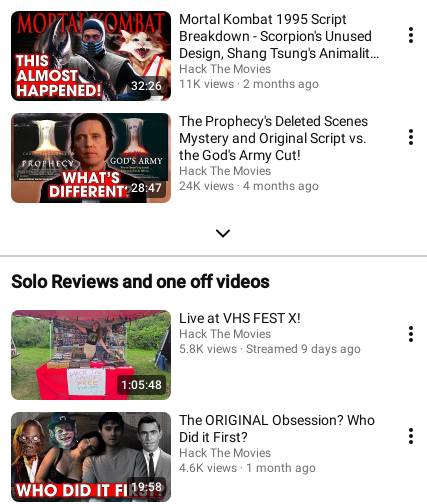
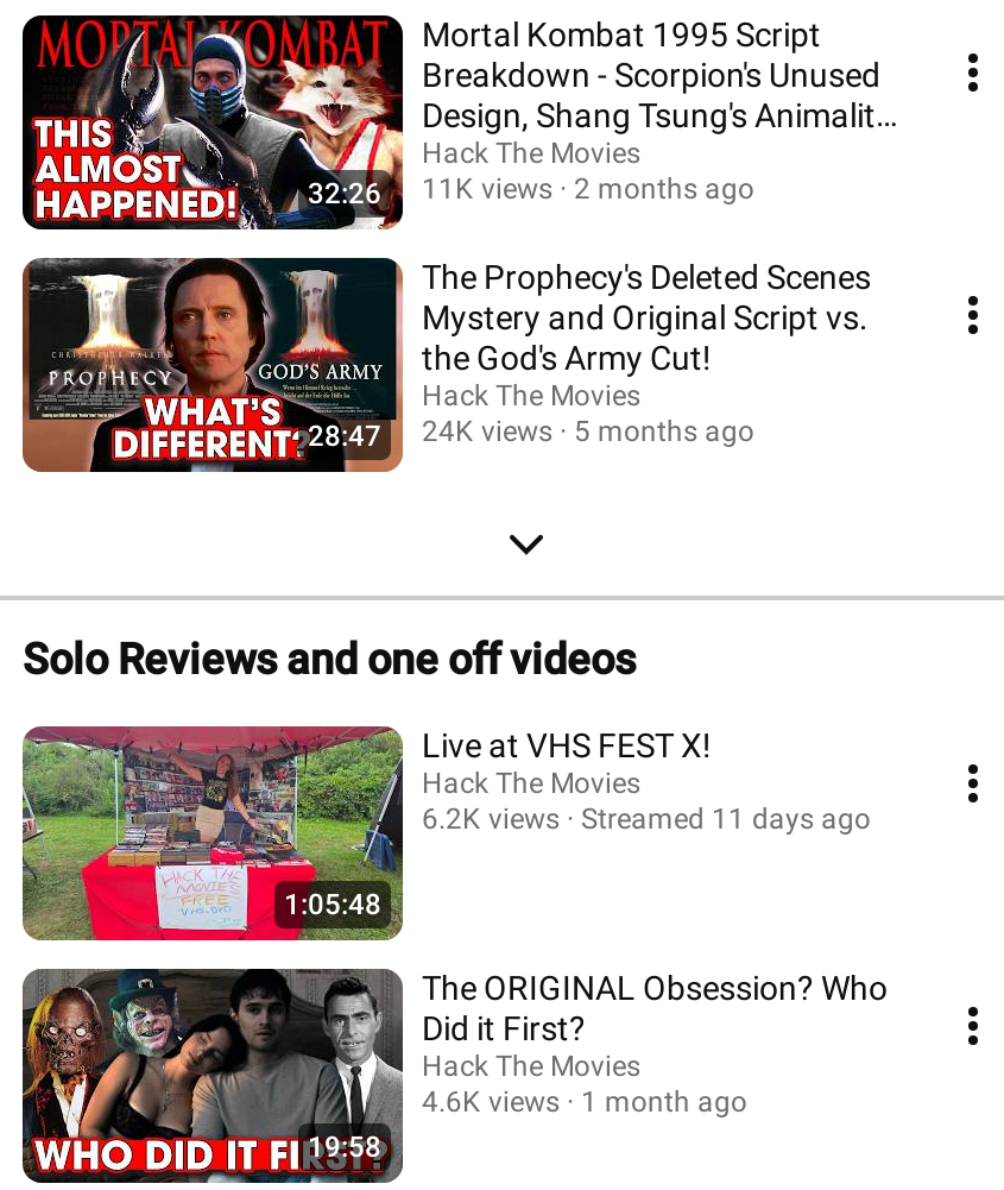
[131,178,319,194] 28:47 24K views 4 months ago -> [308,414,754,452] 28:47 24K views 5 months ago
[179,341,237,355] 5.8K views -> [422,801,560,835] 6.2K views
[246,341,361,355] Streamed 9 days ago -> [581,801,871,835] Streamed 11 days ago

